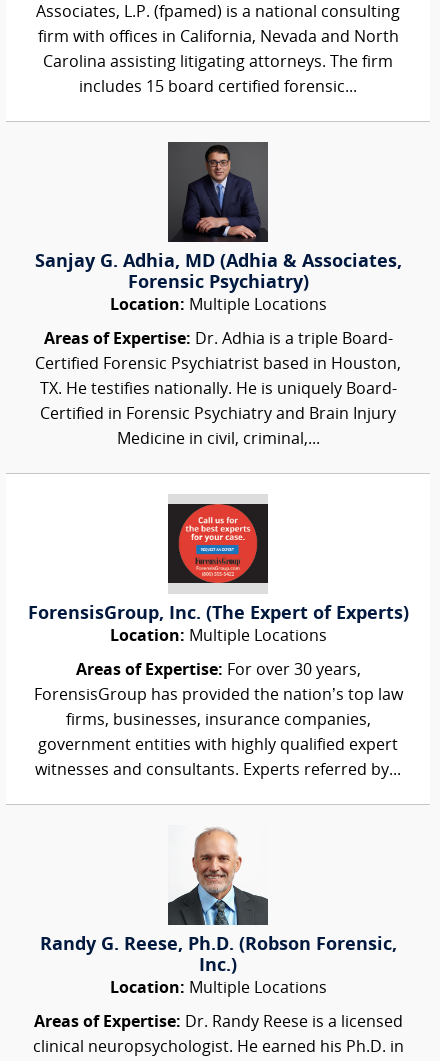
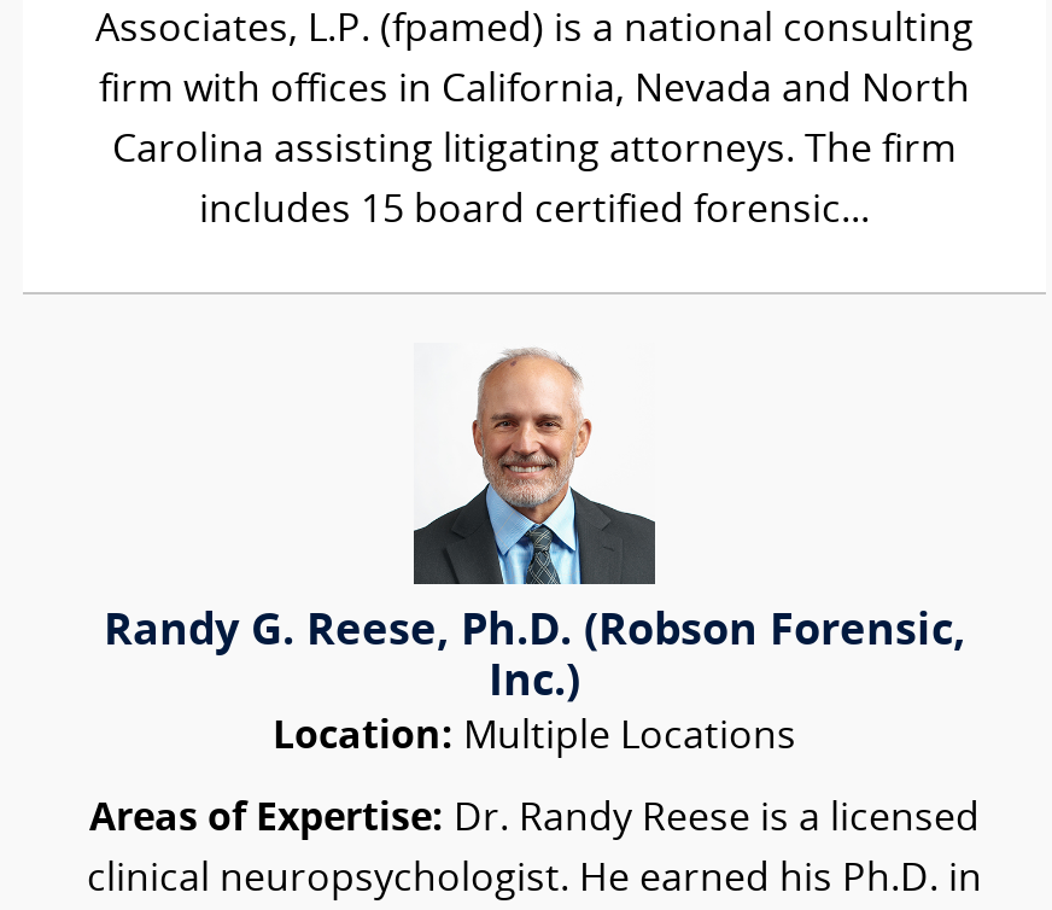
[34,141,401,448] [image] | Sanjay G. Adhia, MD (Adhia & Associates, | Forensic Psychiatry) | Location: Multiple Locations | Areas of Expertise: Dr. Adhia is a triple Board- | Certified Forensic Psychiatrist based in Houston, | TX. He testifies nationally. He is uniquely Board- | Certified in Forensic Psychiatry and Brain Injury | Medicine in civil, criminal,... -> none
[27,496,408,779] [image] | ForensisGroup, Inc. (The Expert of Experts) | Location: Multiple Locations | Areas of Expertise: For over 30 years, | ForensisGroup has provided the nation’s top law | firms, businesses, insurance companies, | government entities with highly qualified expert | witnesses and consultants. Experts referred by... -> none

